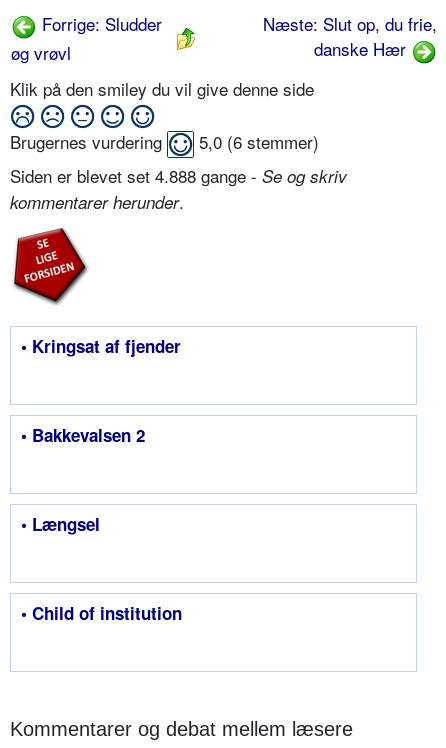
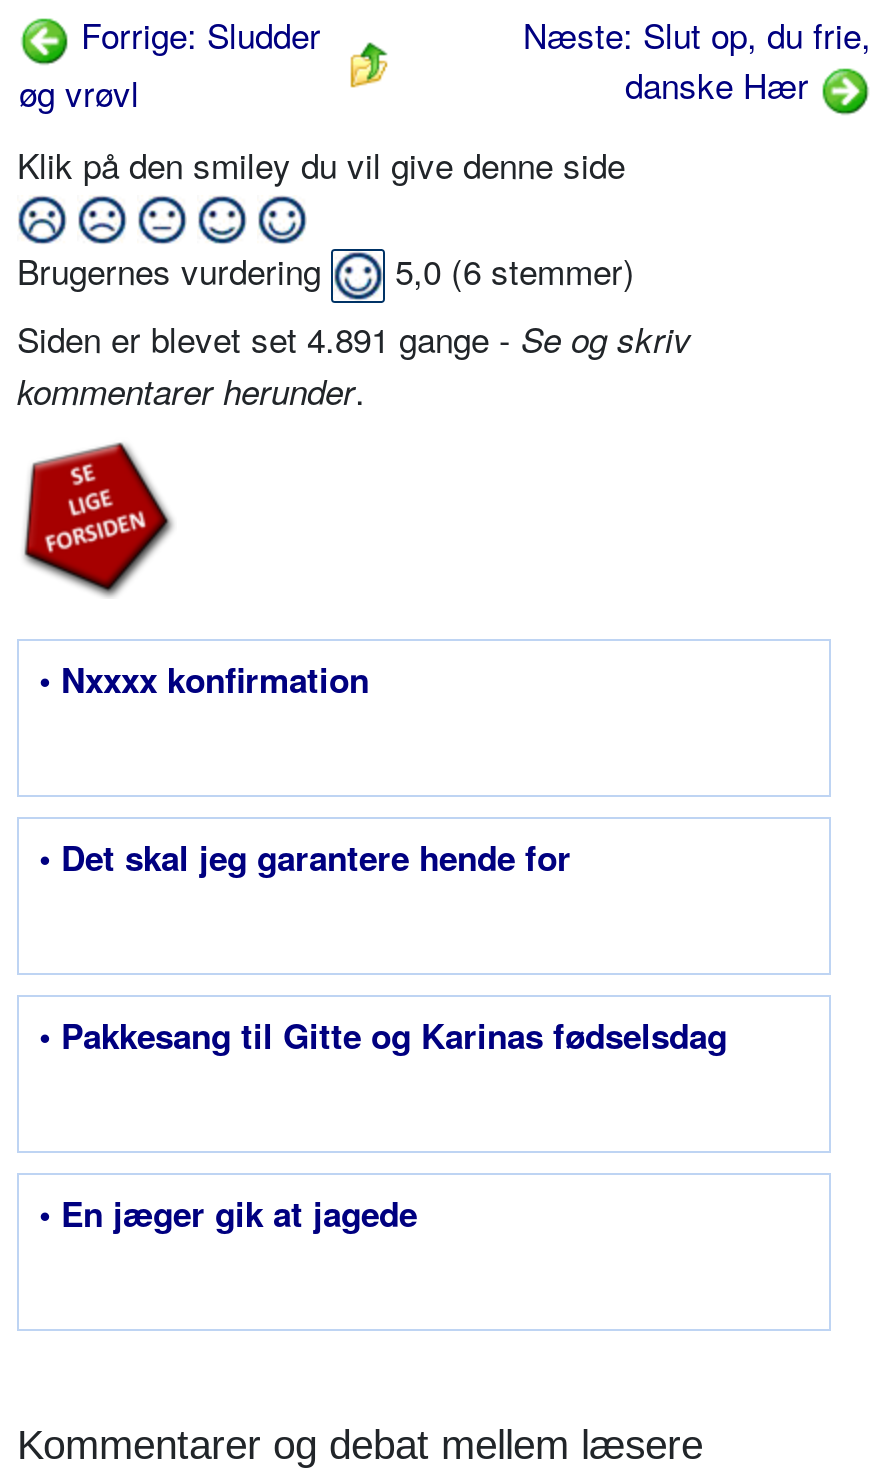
[10,163,347,188] Siden er blevet set 4.888 gange - Se og skriv -> [17,313,691,363] Siden er blevet set 4.891 gange - Se og skriv
[21,334,181,358] • Kringsat af fjender -> [39,655,369,703] • Nxxxx konfirmation
[21,423,145,447] • Bakkevalsen 2 -> [39,833,571,881] • Det skal jeg garantere hende for
[21,512,100,536] • Længsel -> [39,1011,727,1059] • Pakkesang til Gitte og Karinas fødselsdag
[21,601,182,625] • Child of institution -> [39,1189,417,1237] • En jæger gik at jagede

